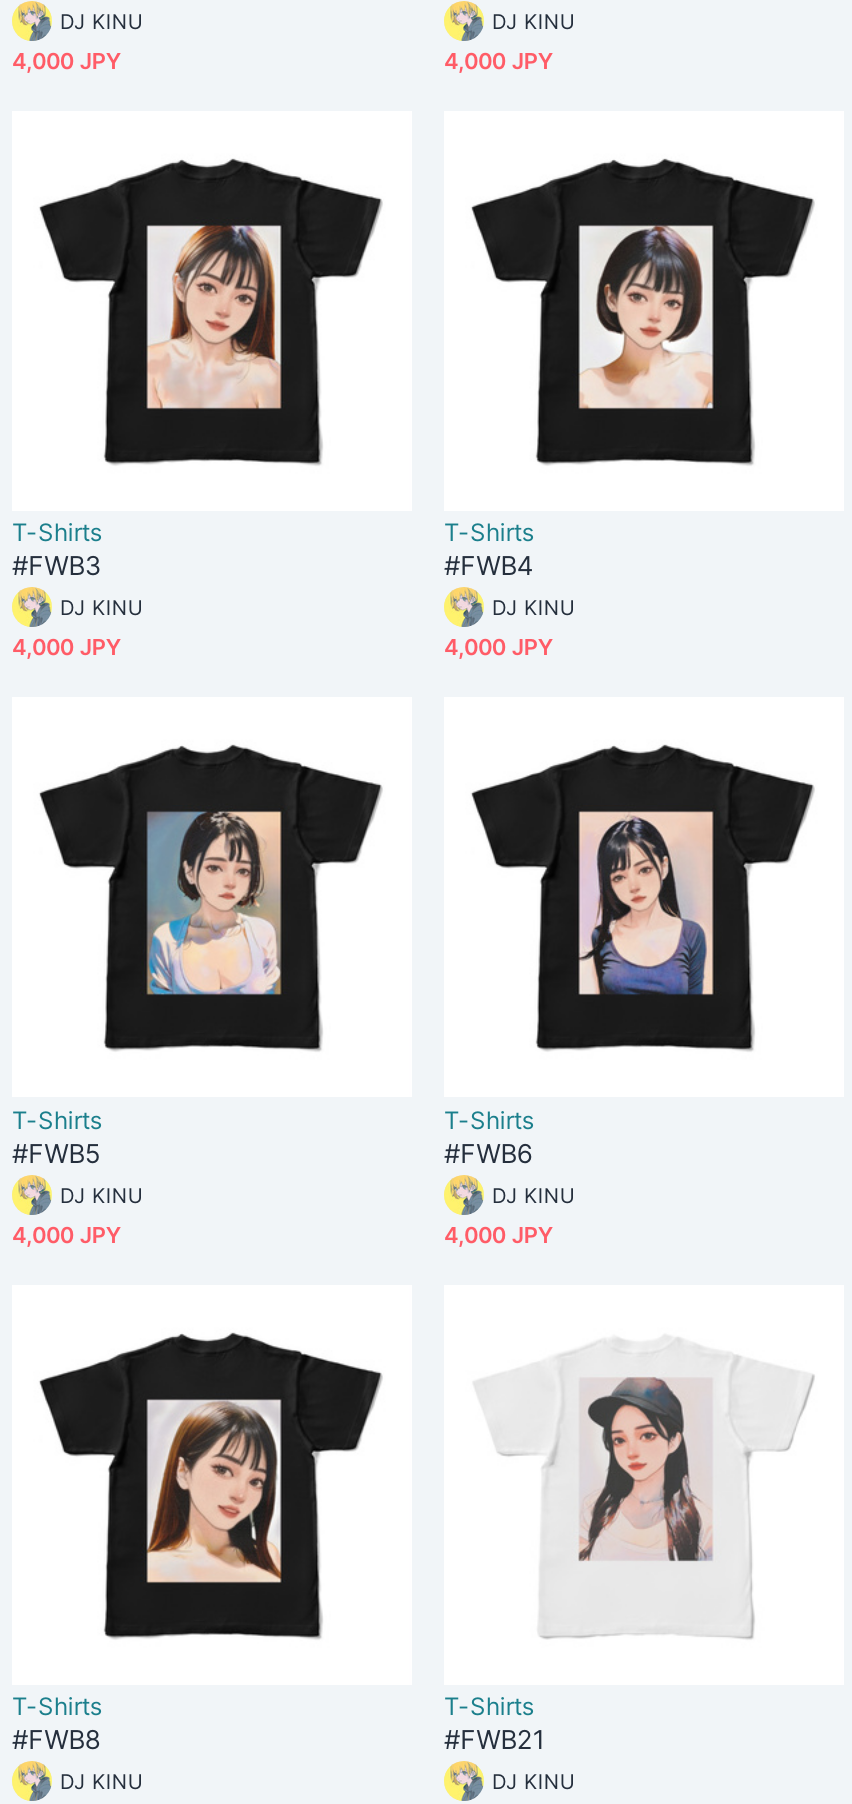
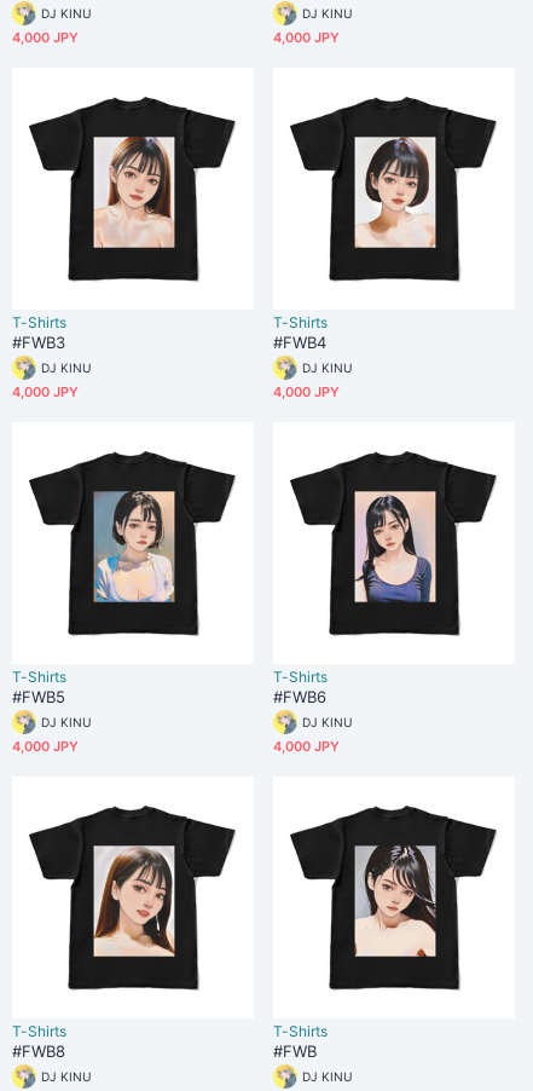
[474,1332,812,1636] [image] -> [289,804,497,991] [image]
[444,1723,545,1755] #FWB21 -> [273,1042,317,1061] #FWB

